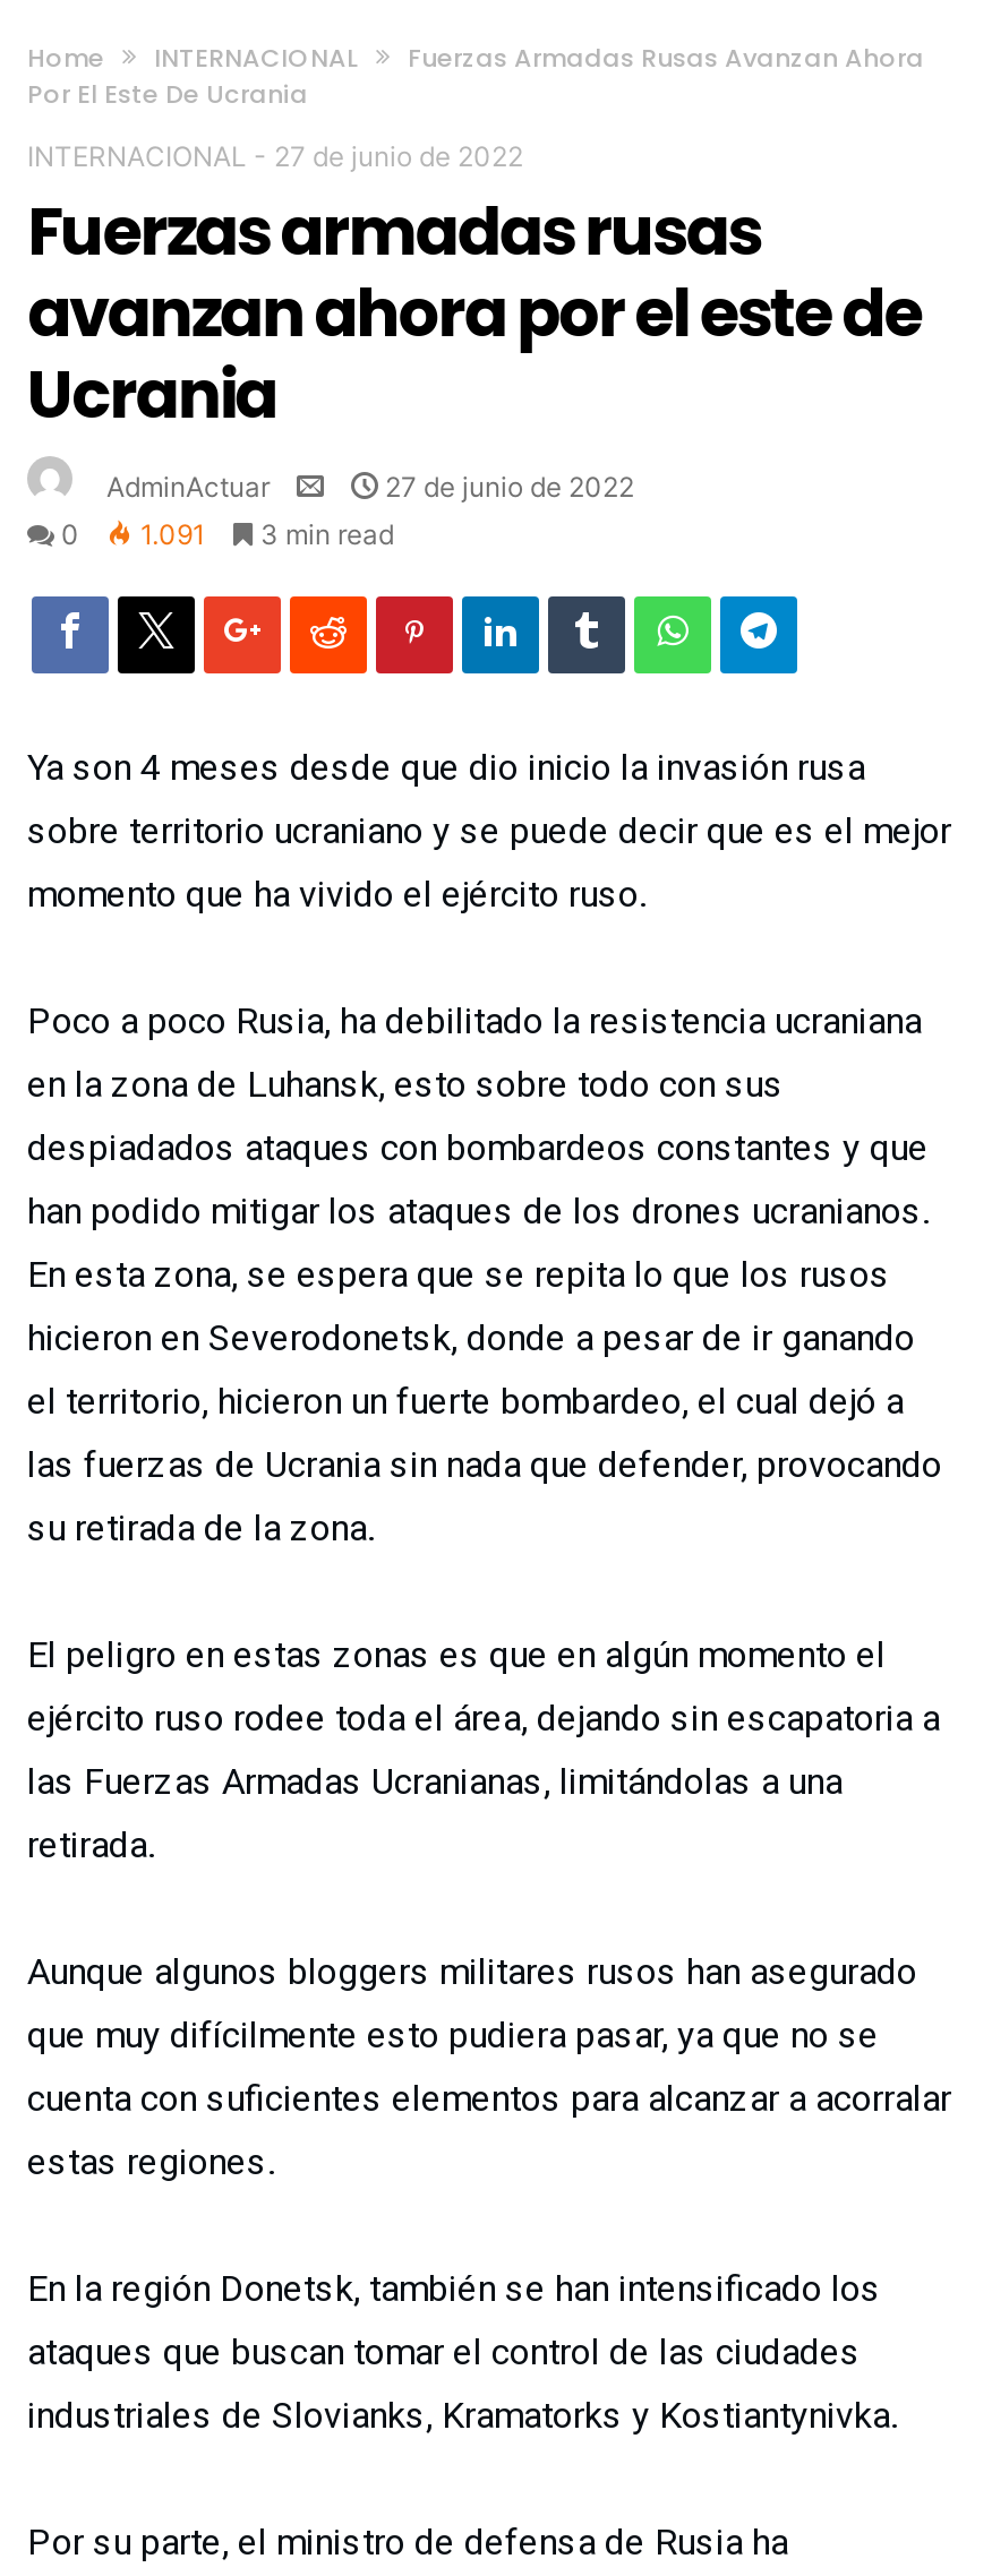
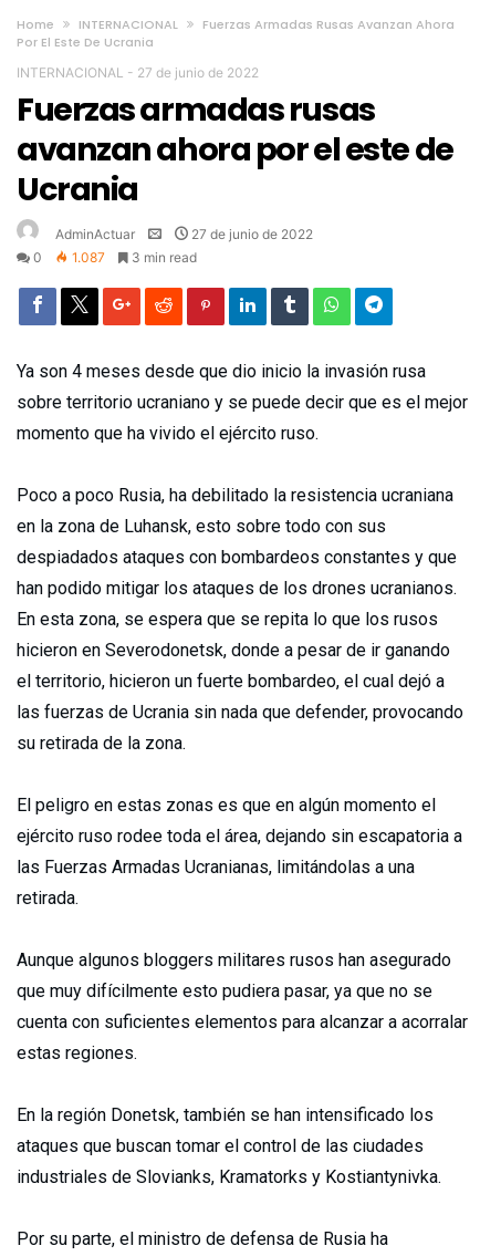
[54,517,394,551] 0 1.091 3 min read -> [30,249,197,266] 0 1.087 3 min read

